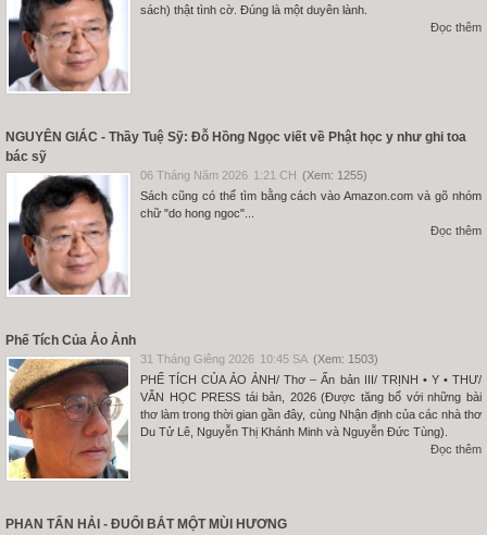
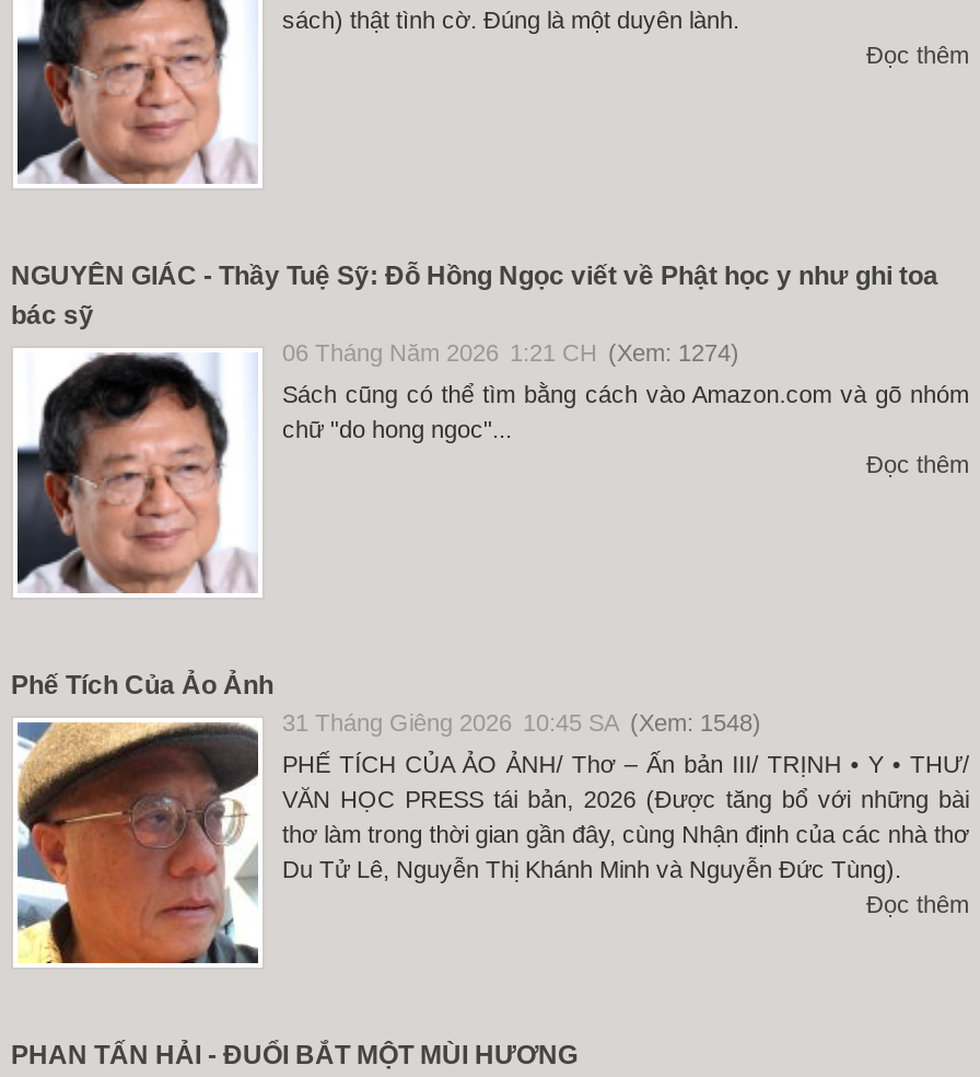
[140,168,367,181] 06 Tháng Năm 2026 1:21 CH (Xem: 1255) -> [282,339,739,365] 06 Tháng Năm 2026 1:21 CH (Xem: 1274)
[140,352,378,365] 31 Tháng Giêng 2026 10:45 SA (Xem: 1503) -> [282,709,761,735] 31 Tháng Giêng 2026 10:45 SA (Xem: 1548)

